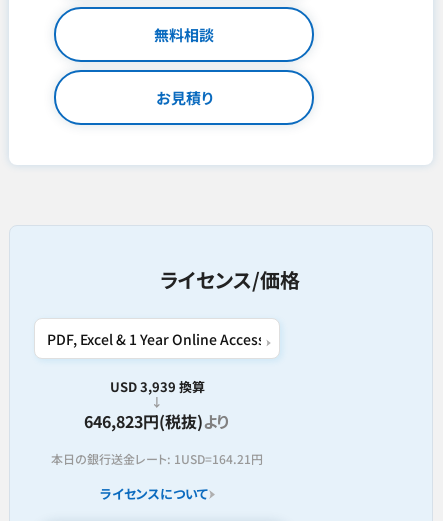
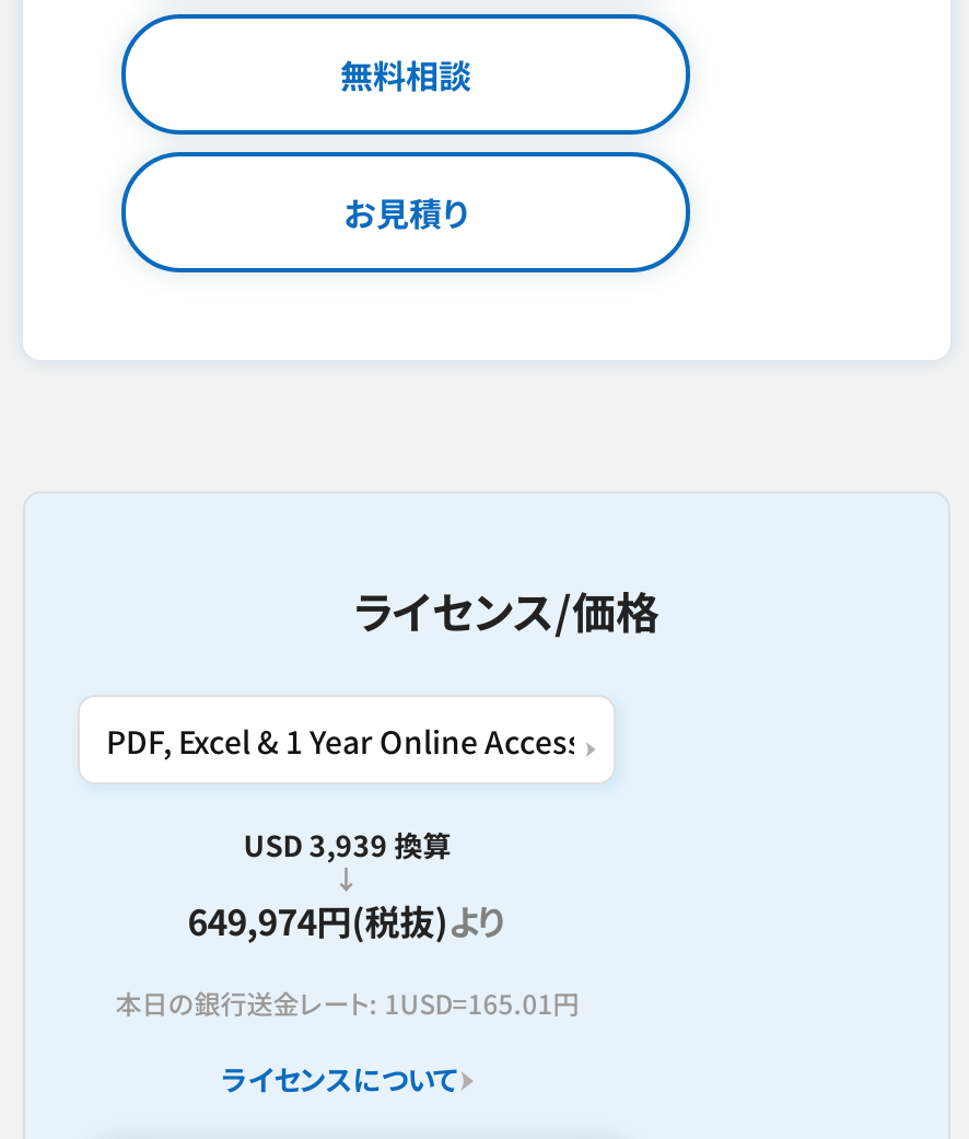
[84,409,230,433] 646,823円(税抜)より -> [187,894,507,946] 649,974円(税抜)より
[51,450,263,467] 本日の銀行送金レート: 1USD=164.21円 -> [115,984,579,1021] 本日の銀行送金レート: 1USD=165.01円

